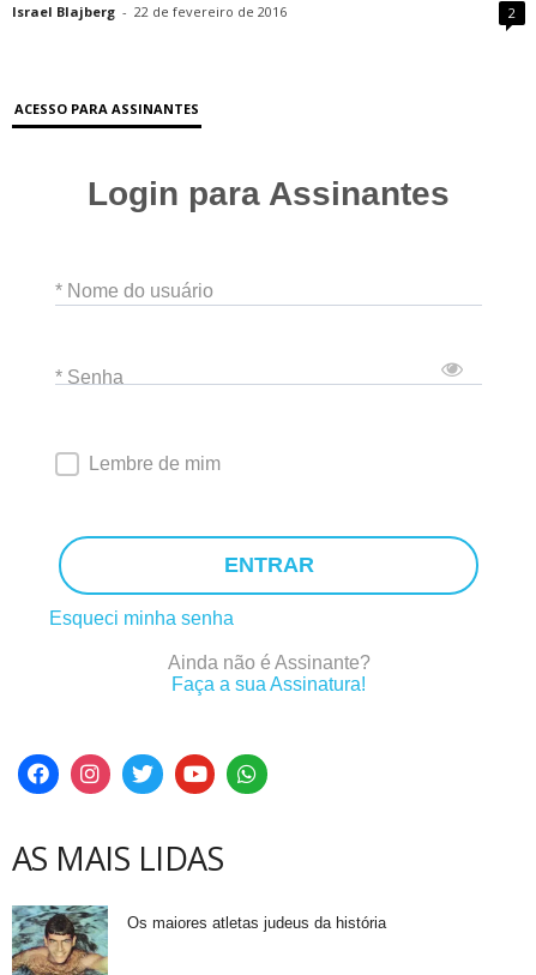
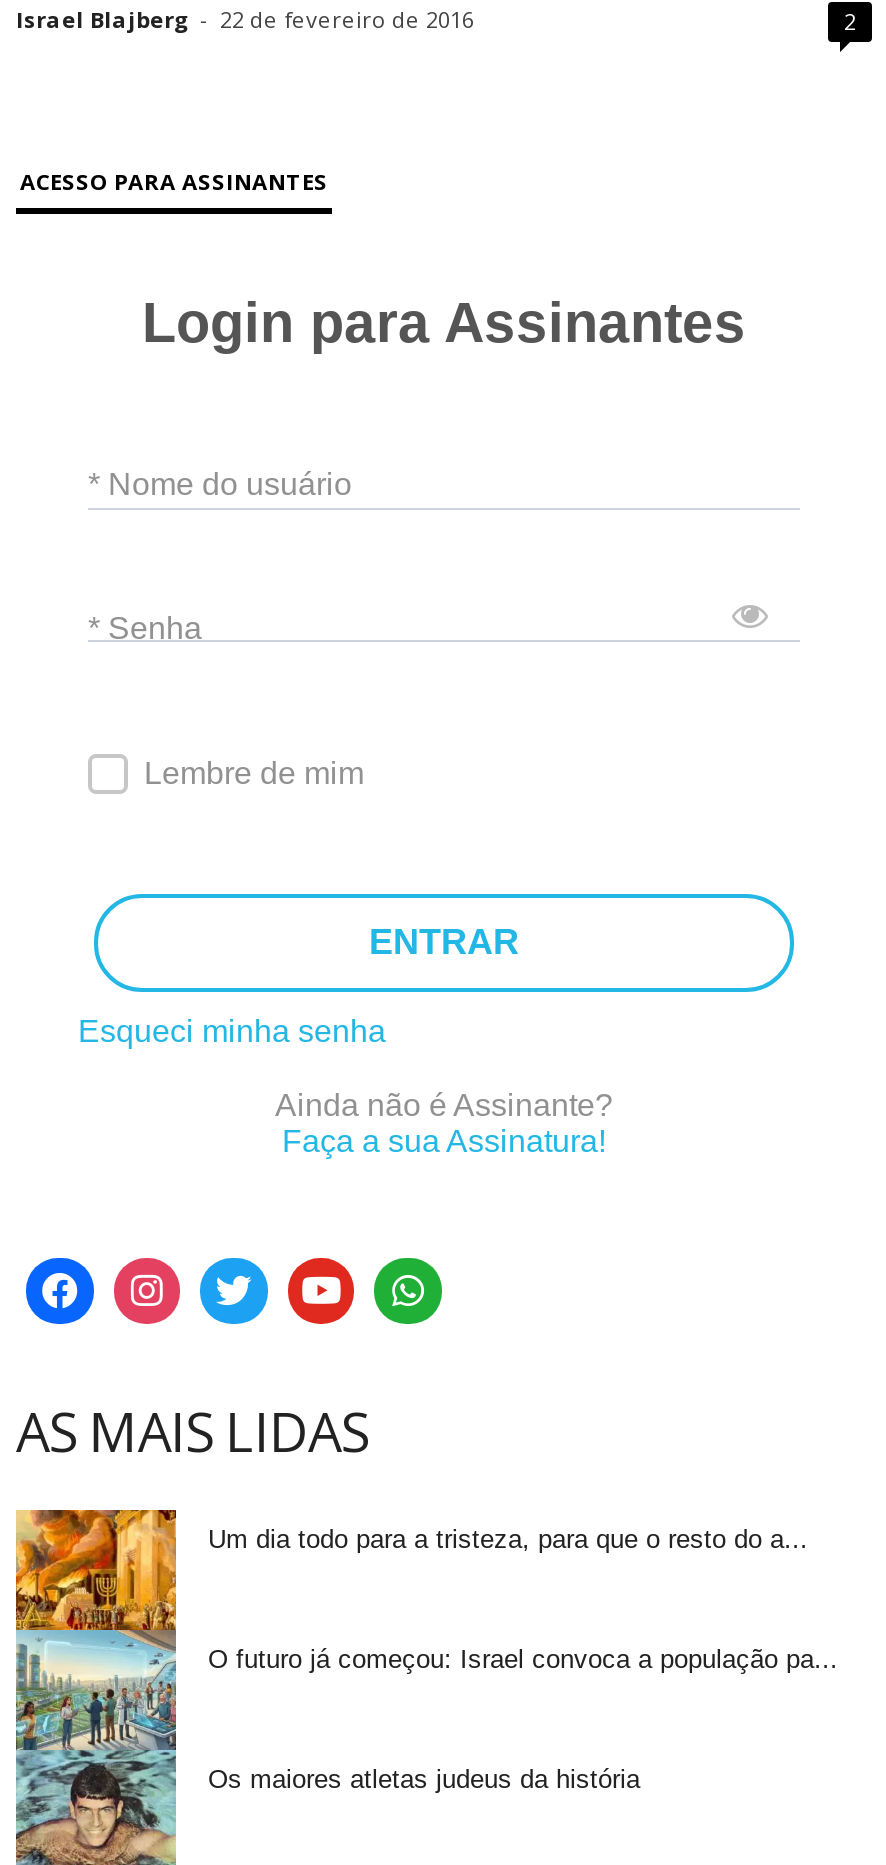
none -> [14,1506,808,1750] [image] | Um dia todo para a tristeza, para que o resto do a...
none -> [208,1644,838,1674] O futuro já começou: Israel convoca a população pa...

